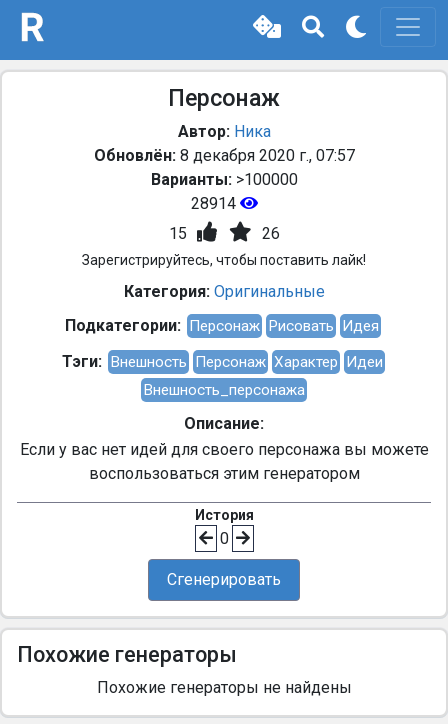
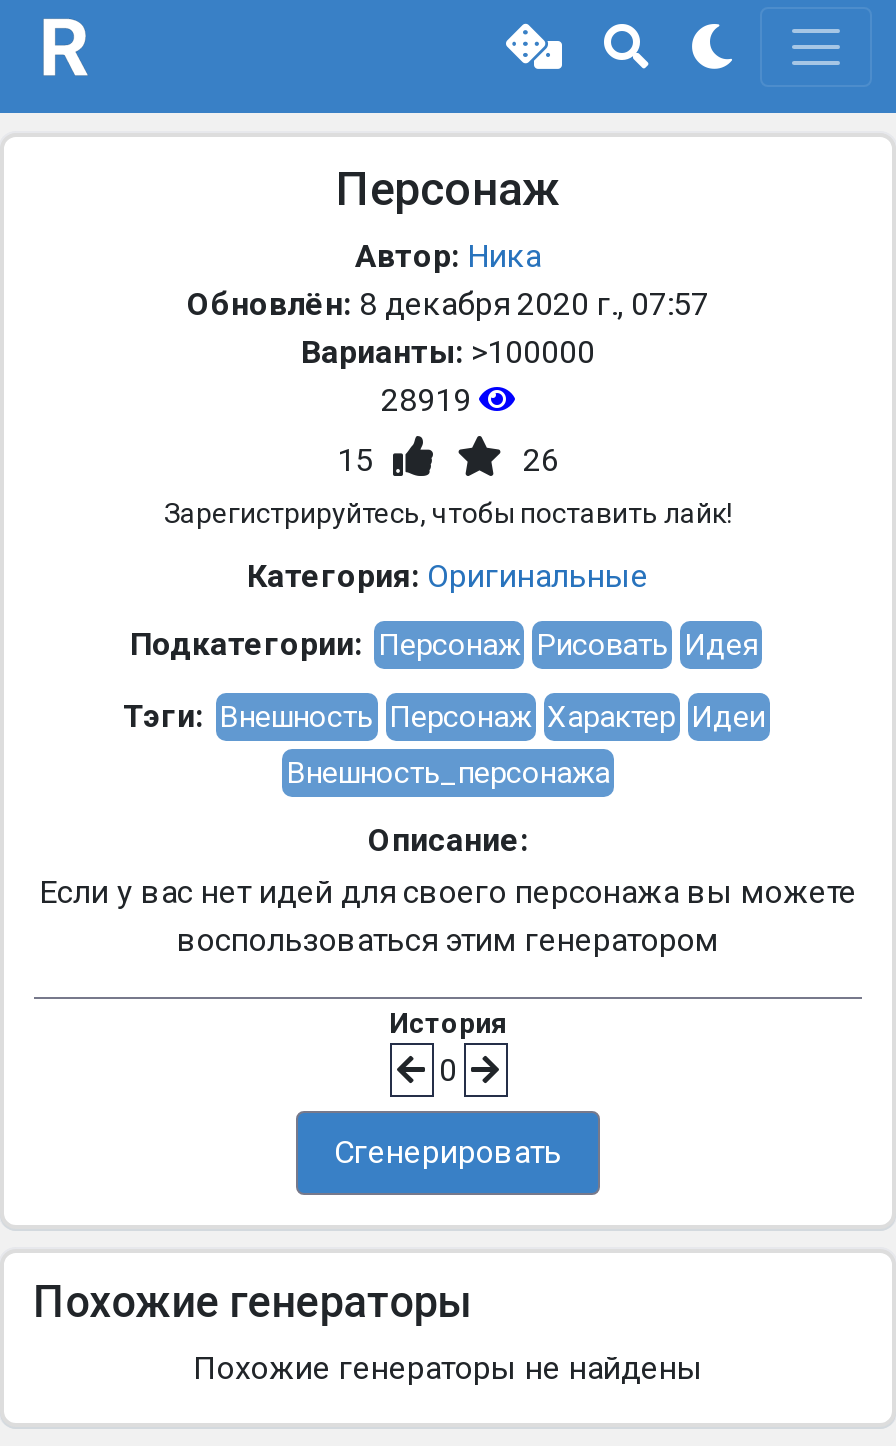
[190,194,235,213] 28914 -> [381,380,471,418] 28919

